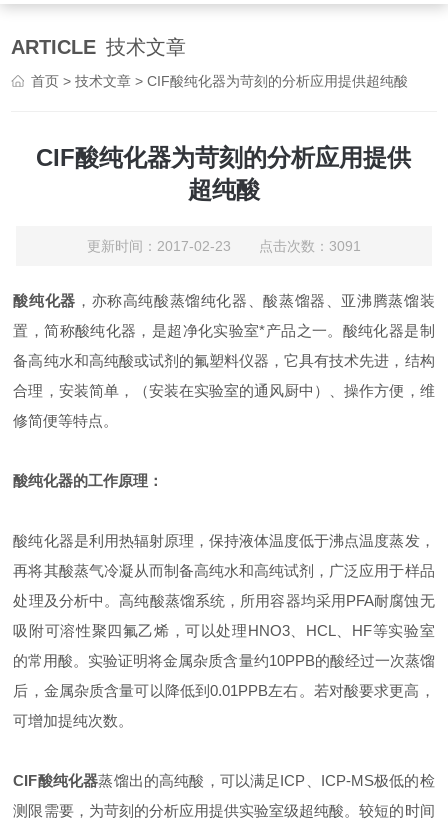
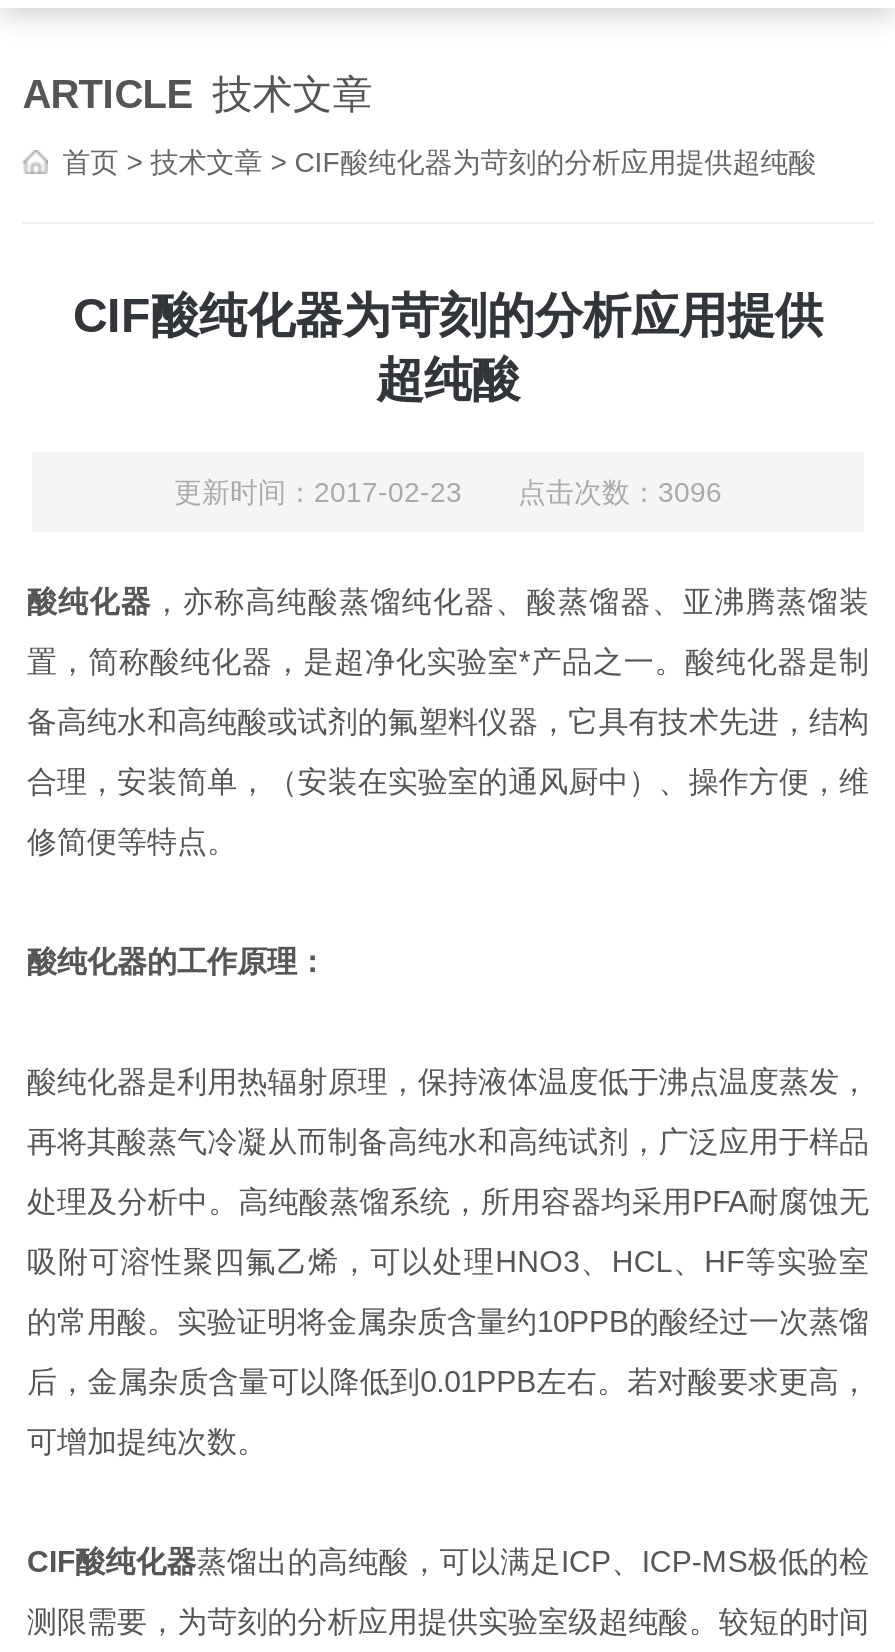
[87,238,361,254] 更新时间：2017-02-23 点击次数：3091 -> [174,476,722,508] 更新时间：2017-02-23 点击次数：3096

